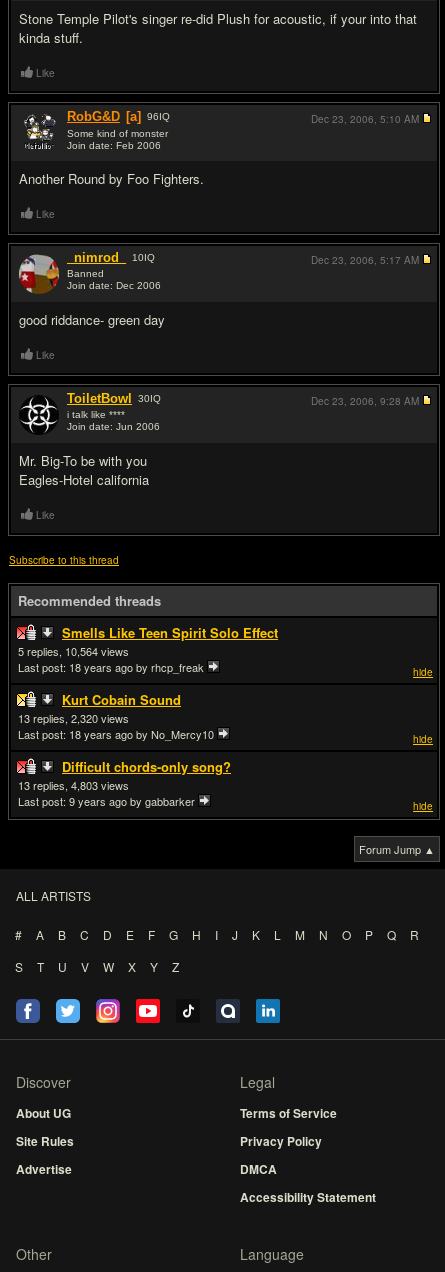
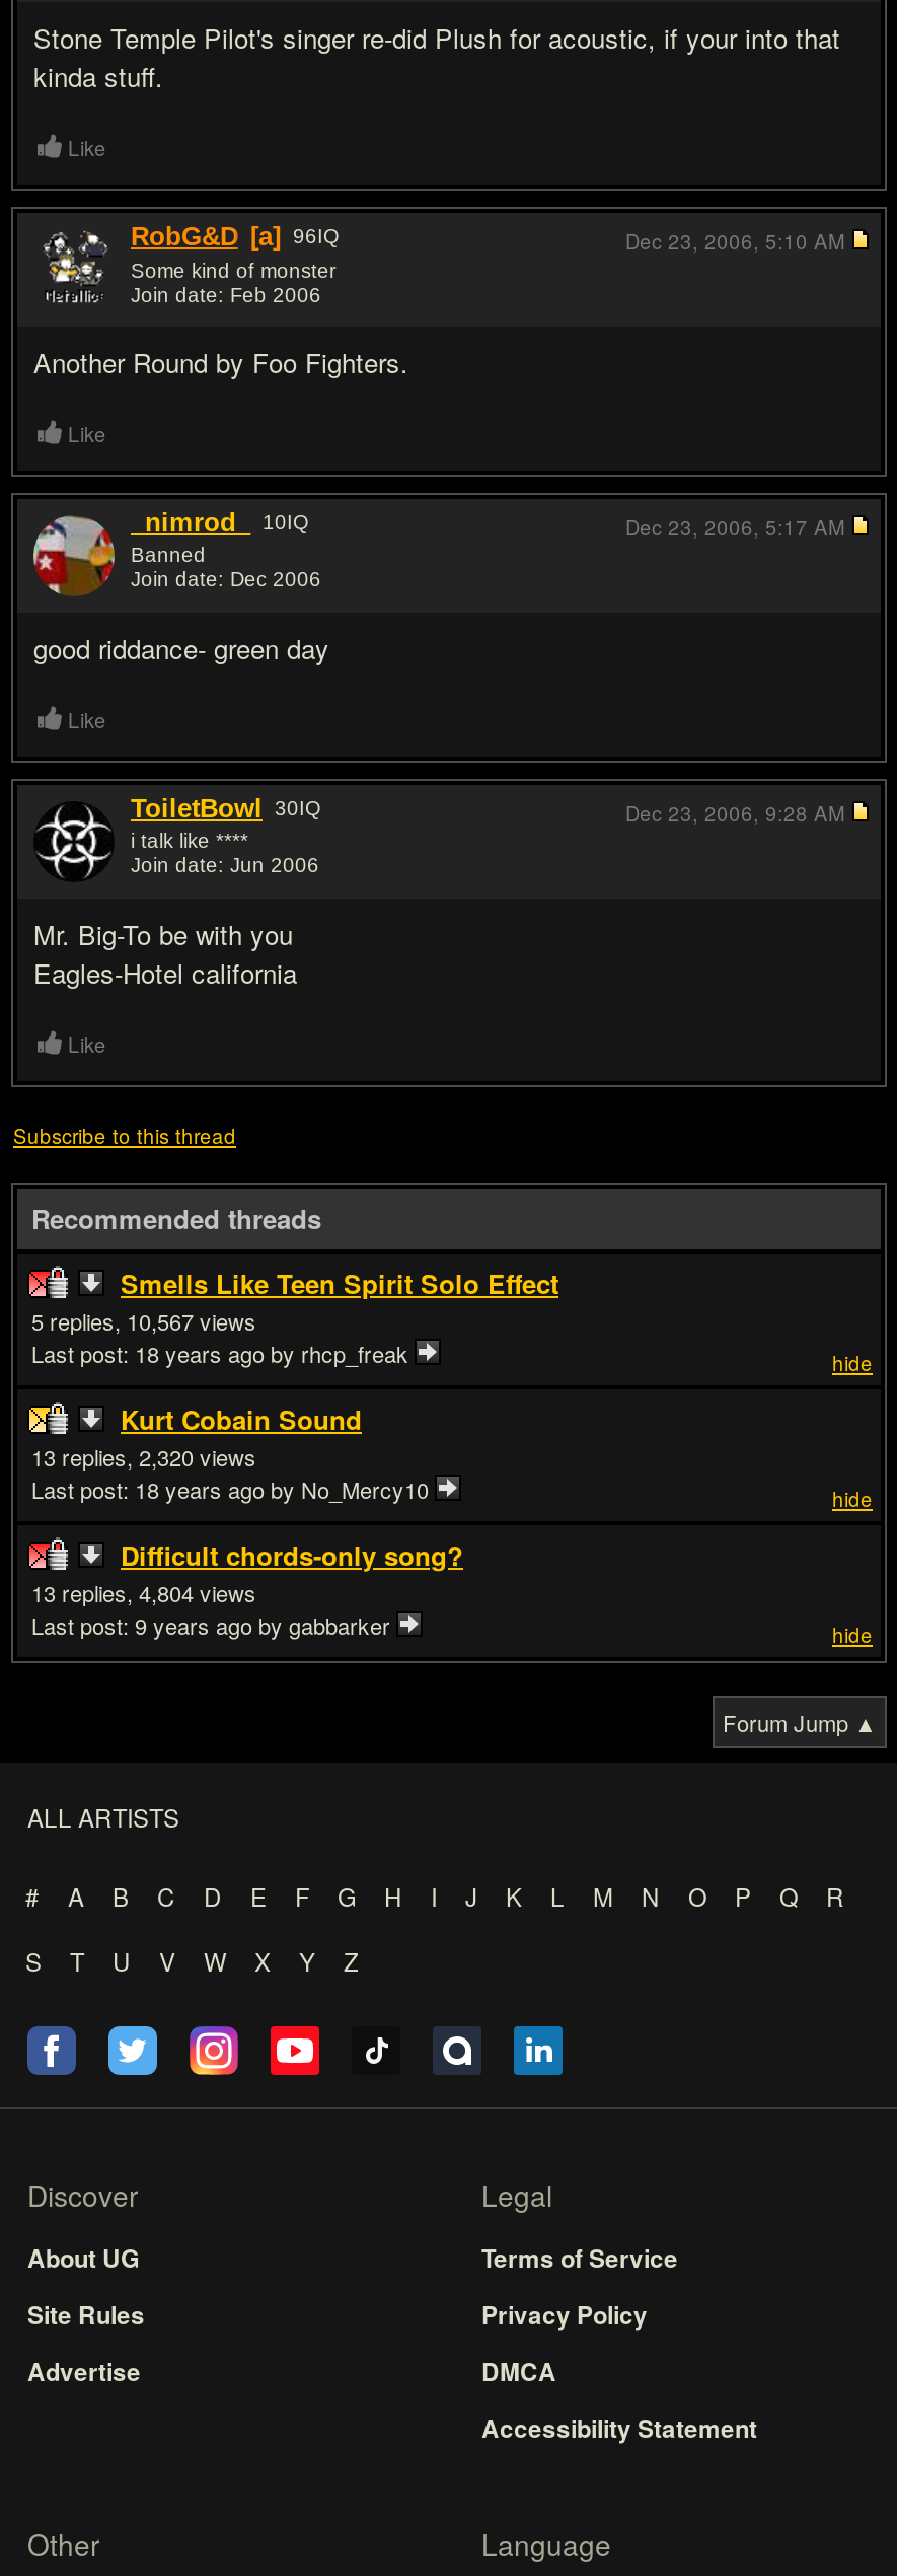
[65,643,98,659] 10,564 -> [127,1304,194,1337] 10,567
[71,777,98,793] 4,803 -> [139,1576,194,1608] 4,804

